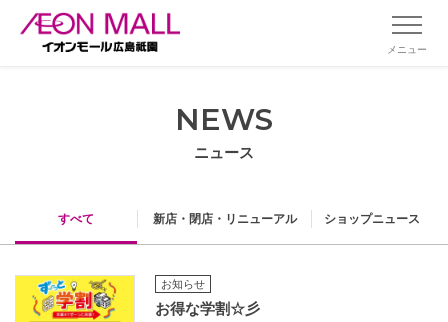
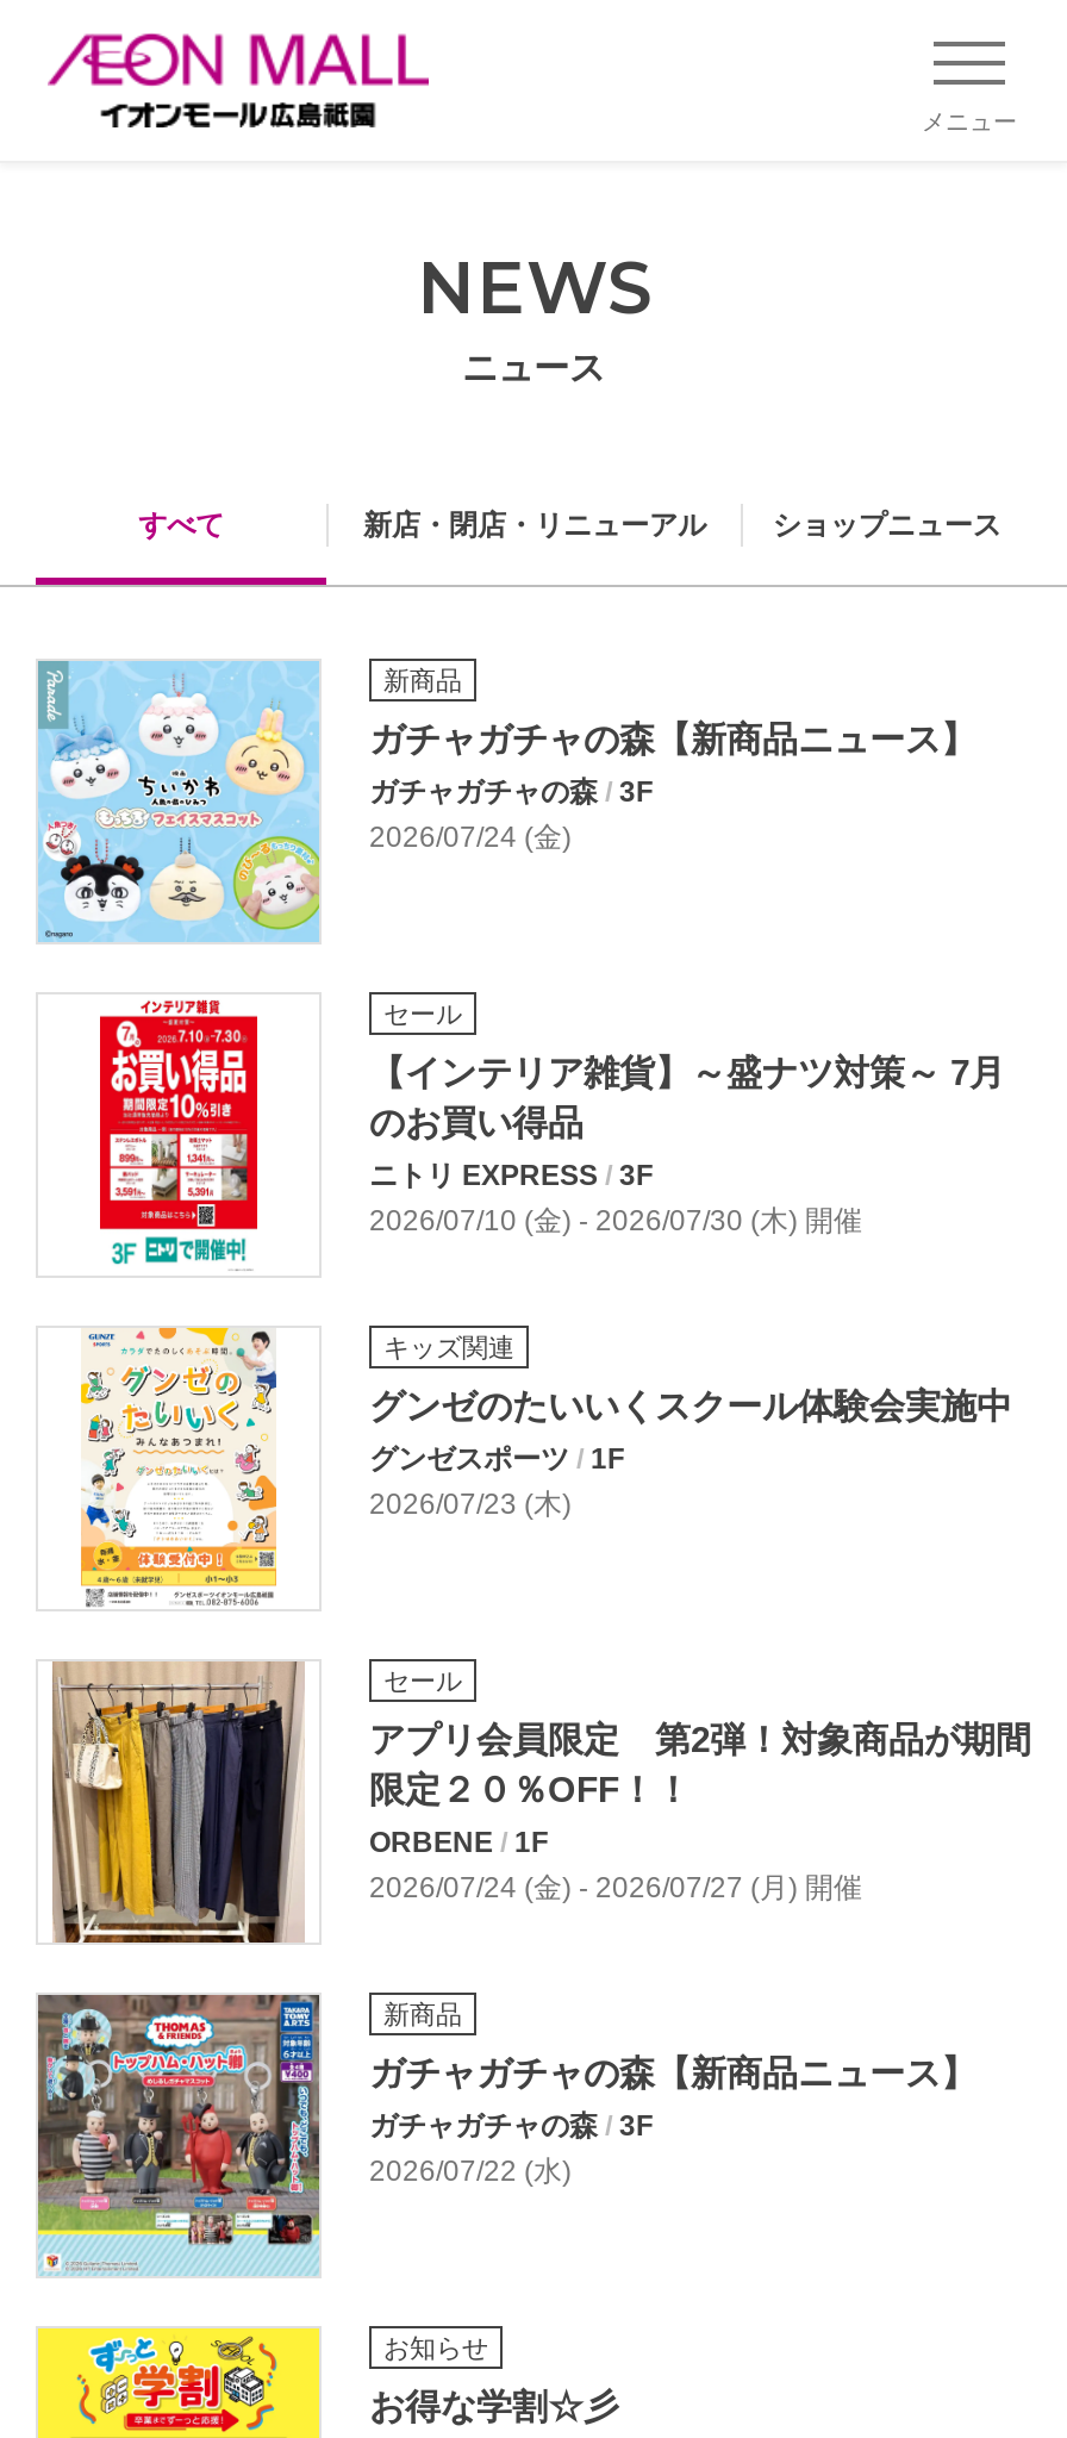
none -> [36,659,976,944] [image] | 新商品 | ガチャガチャの森【新商品ニュース】 | ガチャガチャの森 / 3F | 2026/07/24 (金)
none -> [36,1993,976,2278] [image] | 新商品 | ガチャガチャの森【新商品ニュース】 | ガチャガチャの森 / 3F | 2026/07/22 (水)
none -> [50,1659,1031,1945] [image] | セール | アプリ会員限定 第2弾！対象商品が期間 | 限定２０％OFF！！ | ORBENE / 1F | 2026/07/24 (金) - 2026/07/27 (月) 開催
none -> [79,1326,1012,1609] [image] | キッズ関連 | グンゼのたいいくスクール体験会実施中 | グンゼスポーツ / 1F | 2026/07/23 (木)
none -> [98,997,260,1266] [image]
none -> [369,999,1005,1237] セール | 【インテリア雑貨】～盛ナツ対策～ 7月 | のお買い得品 | ニトリ EXPRESS / 3F | 2026/07/10 (金) - 2026/07/30 (木) 開催

